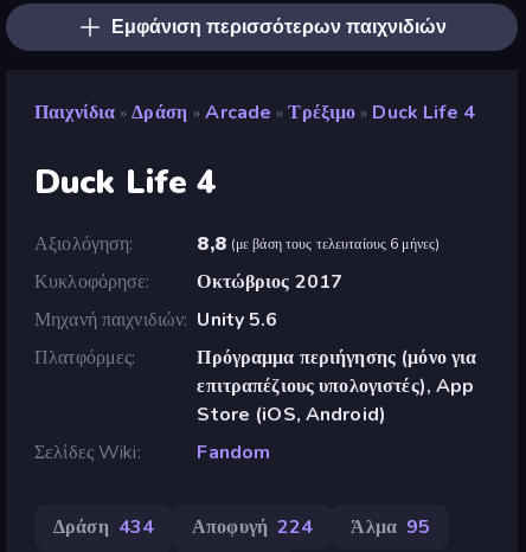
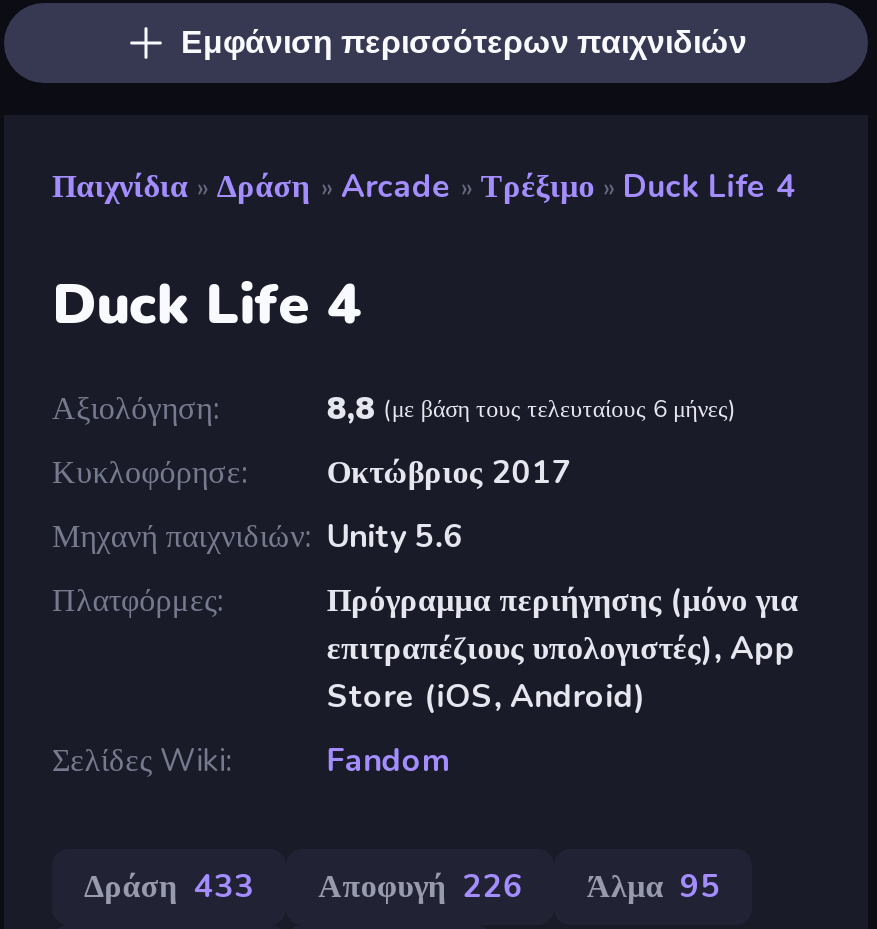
[53,514,154,540] Δράση 434 -> [84,865,254,909] Δράση 433
[192,514,313,540] Αποφυγή 224 -> [318,865,523,909] Αποφυγή 226

